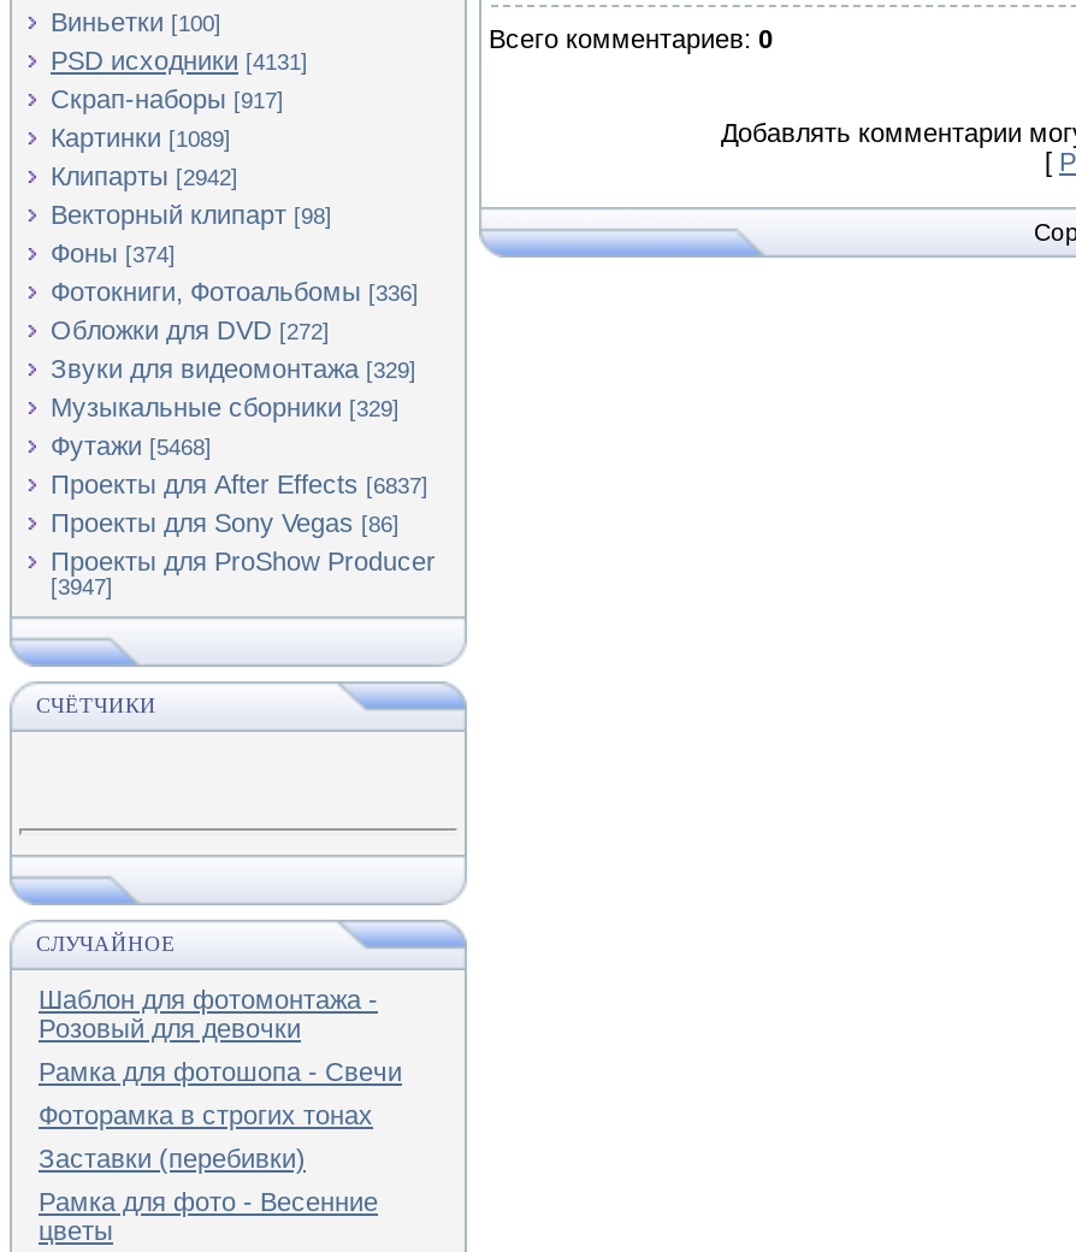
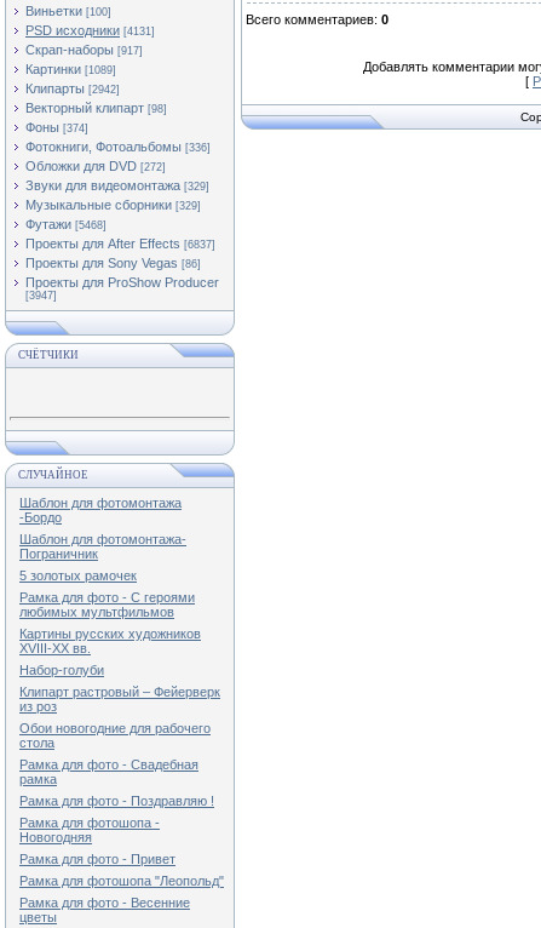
[39,985,402,1173] Шаблон для фотомонтажа - | Розовый для девочки | Рамка для фотошопа - Свечи | Фоторамка в строгих тонах | Заставки (перебивки) -> [19,495,224,888] Шаблон для фотомонтажа | -Бордо | Шаблон для фотомонтажа- | Пограничник | 5 золотых рамочек | Рамка для фото - С героями | любимых мультфильмов | Картины русских художников | XVIII-XX вв. | Набор-голуби | Клипарт растровый – Фейерверк | из роз | Обои новогодние для рабочего | стола | Рамка для фото - Свадебная | рамка | Рамка для фото - Поздравляю ! | Рамка для фотошопа - | Новогодняя | Рамка для фото - Привет | Рамка для фотошопа "Леопольд"

